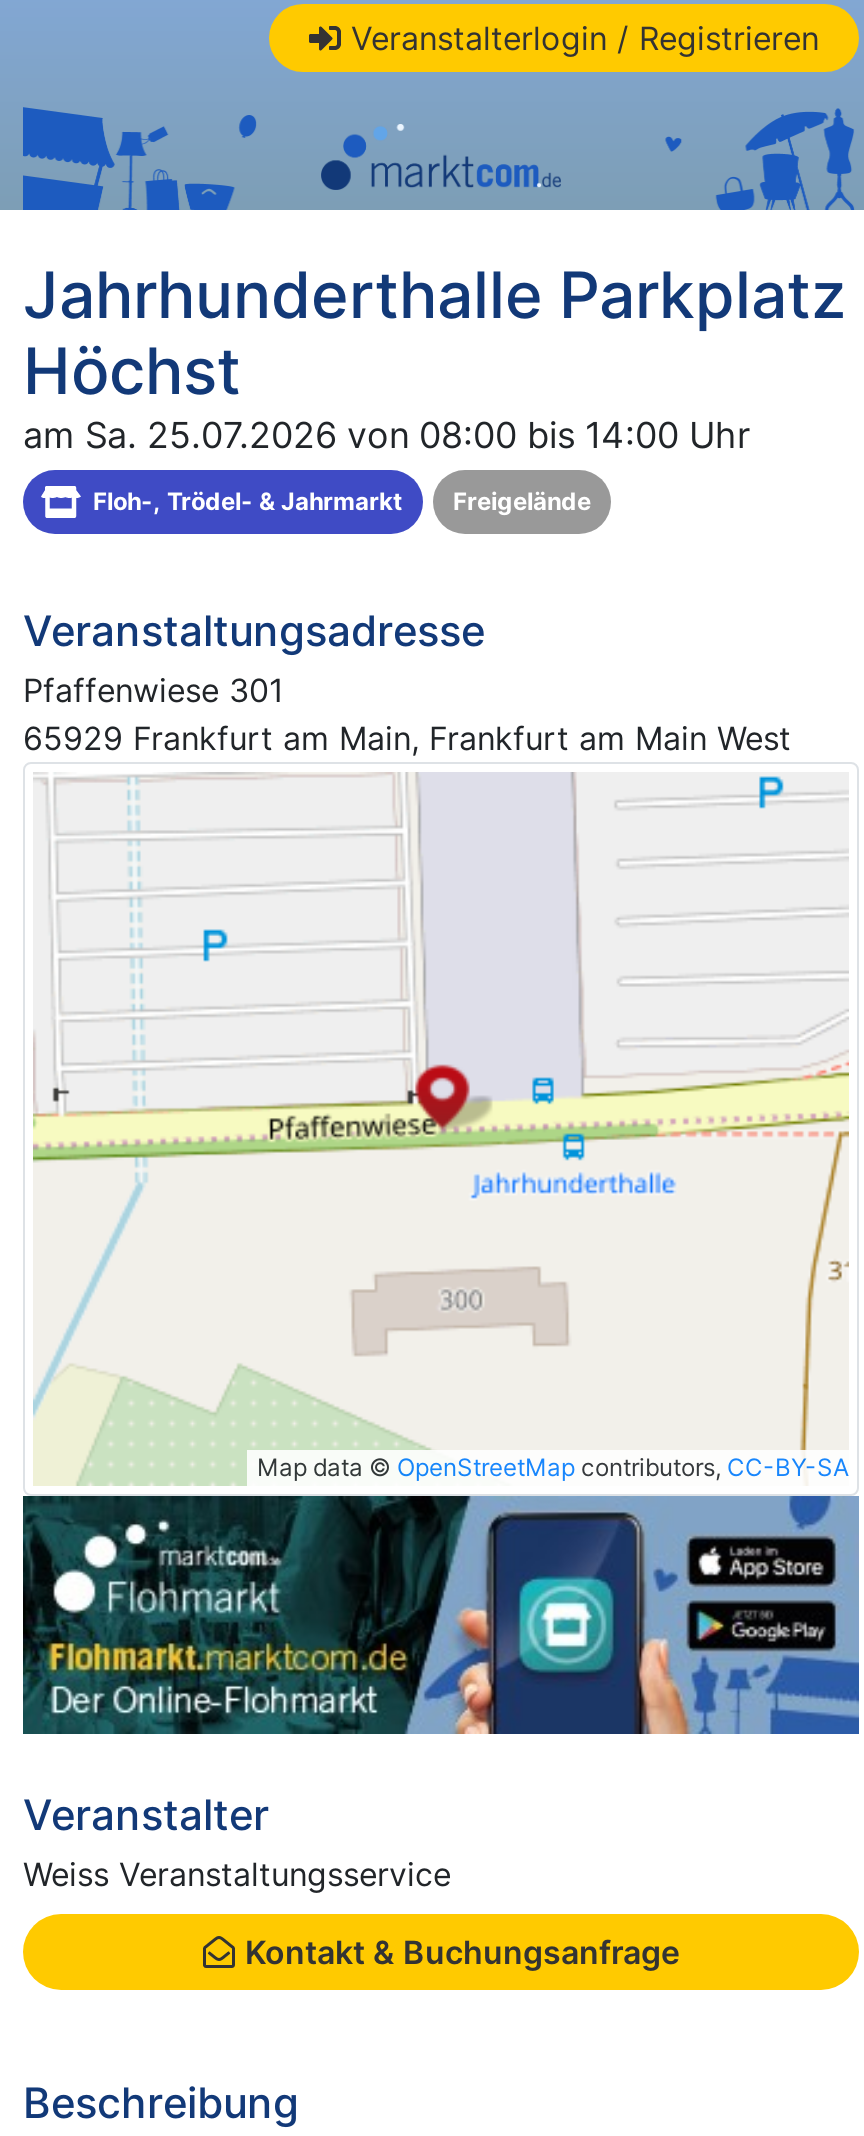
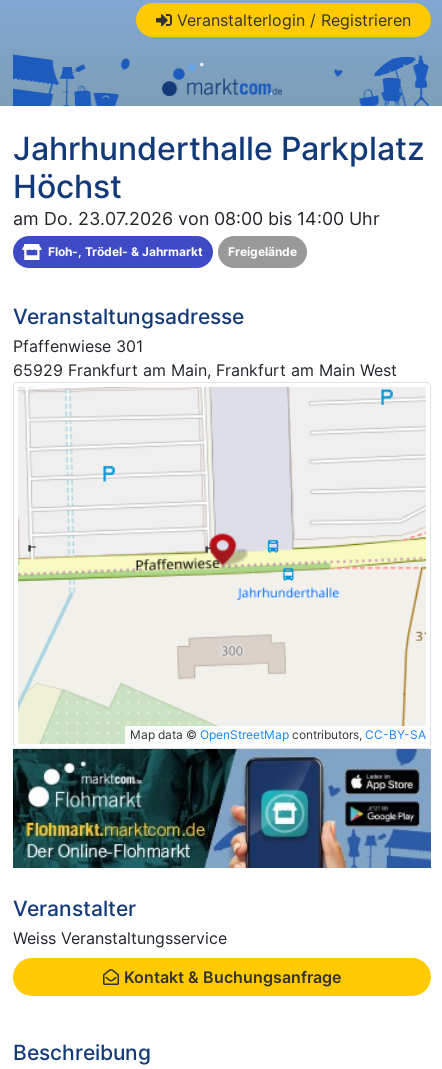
[23,413,751,455] am Sa. 25.07.2026 von 08:00 bis 14:00 Uhr -> [13,208,380,229] am Do. 23.07.2026 von 08:00 bis 14:00 Uhr

